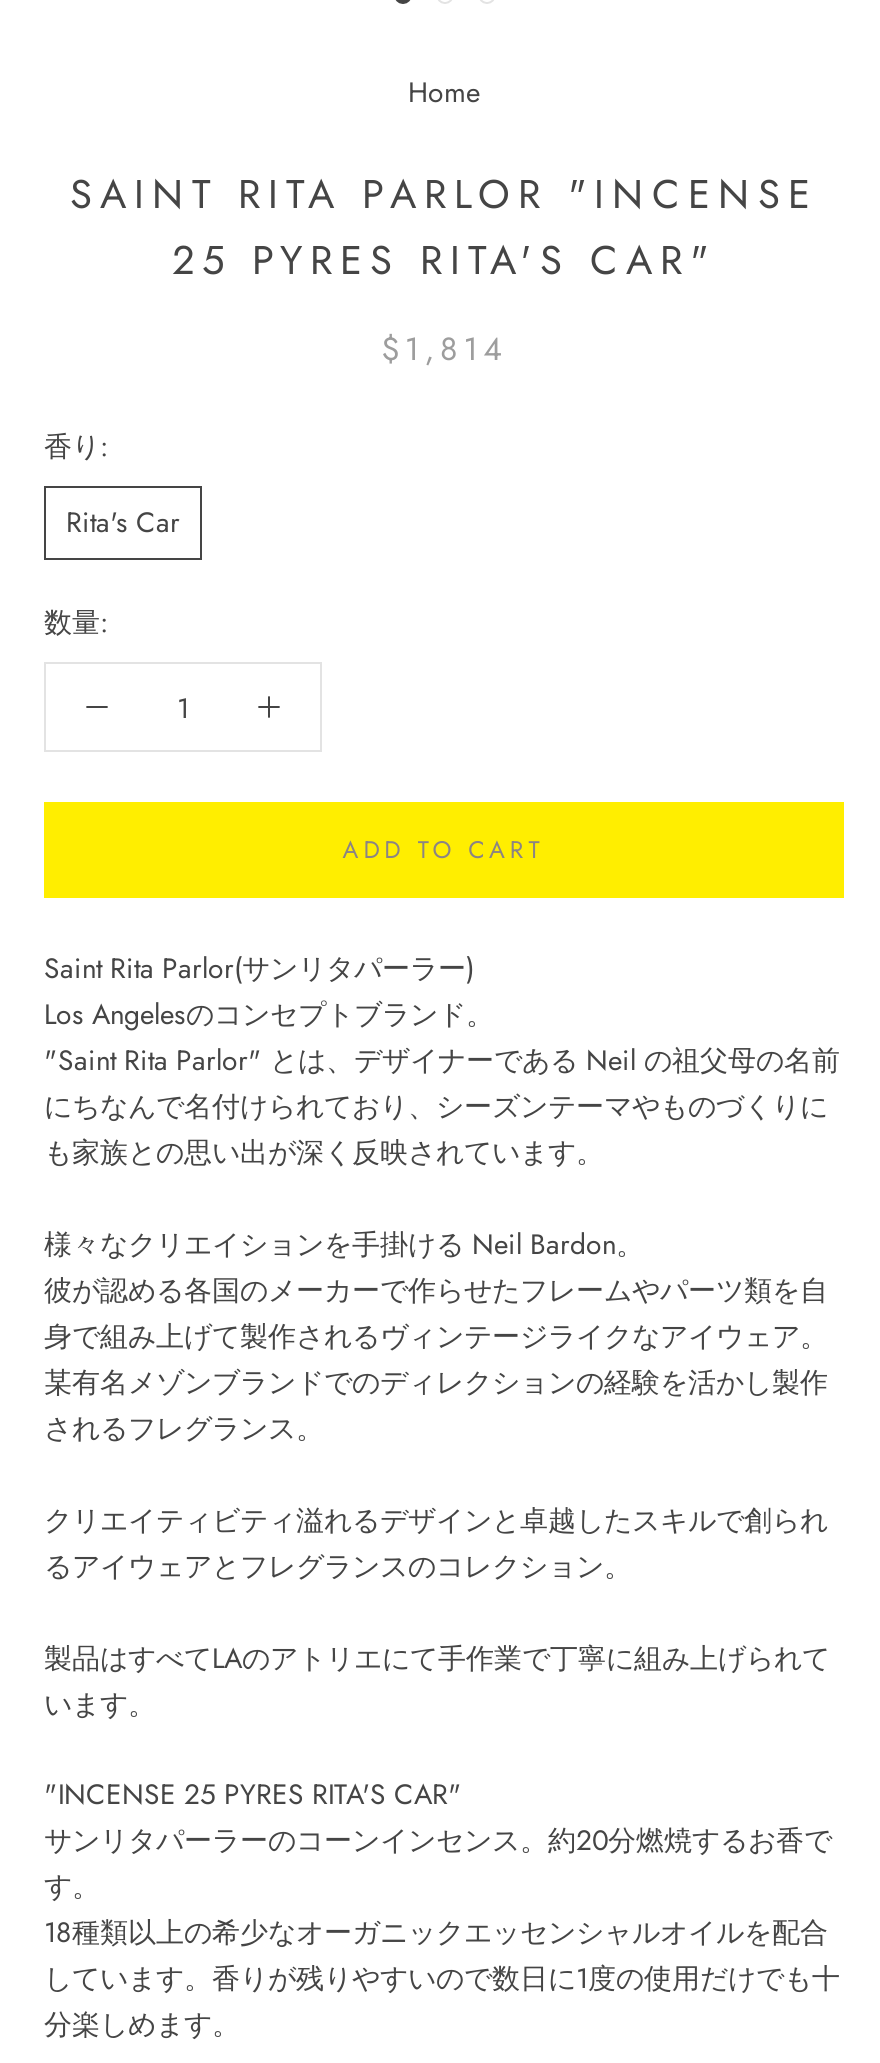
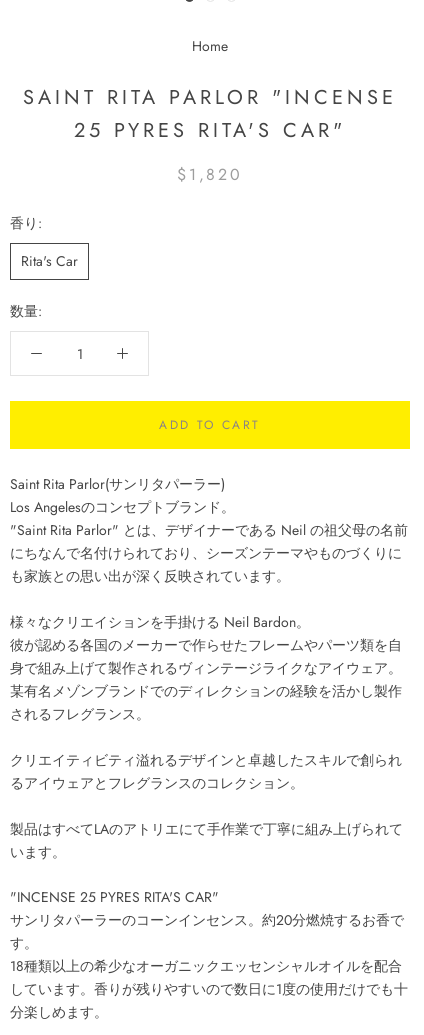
[381,327,507,373] $1,814 -> [177,163,243,186] $1,820

